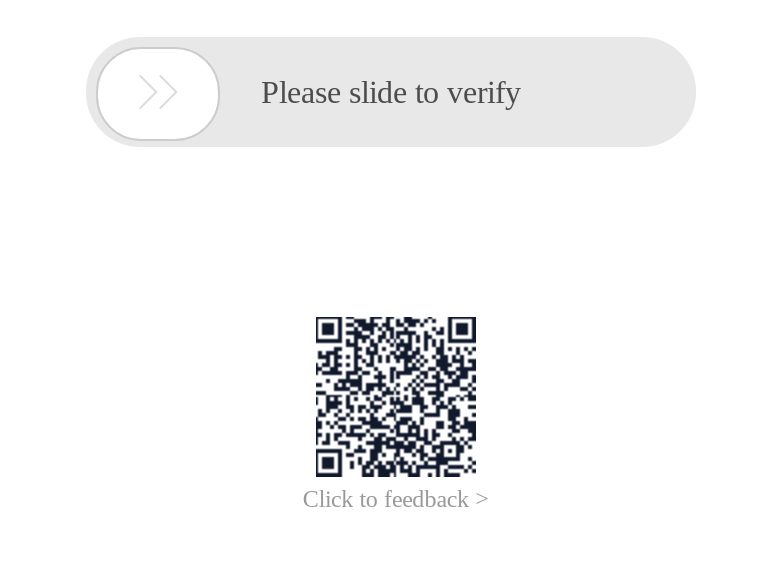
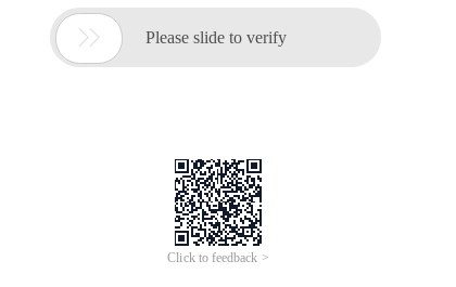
[314,315,478,479] [image] -> [175,159,263,247] [image]

